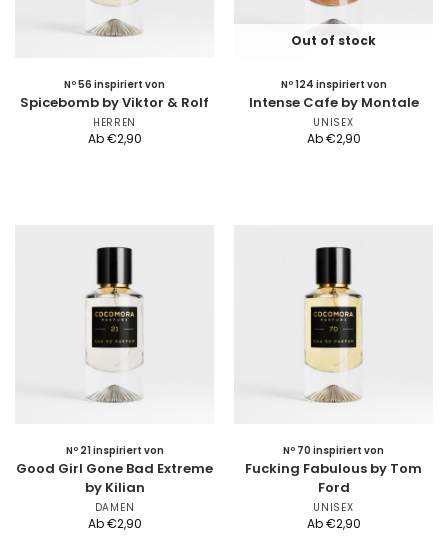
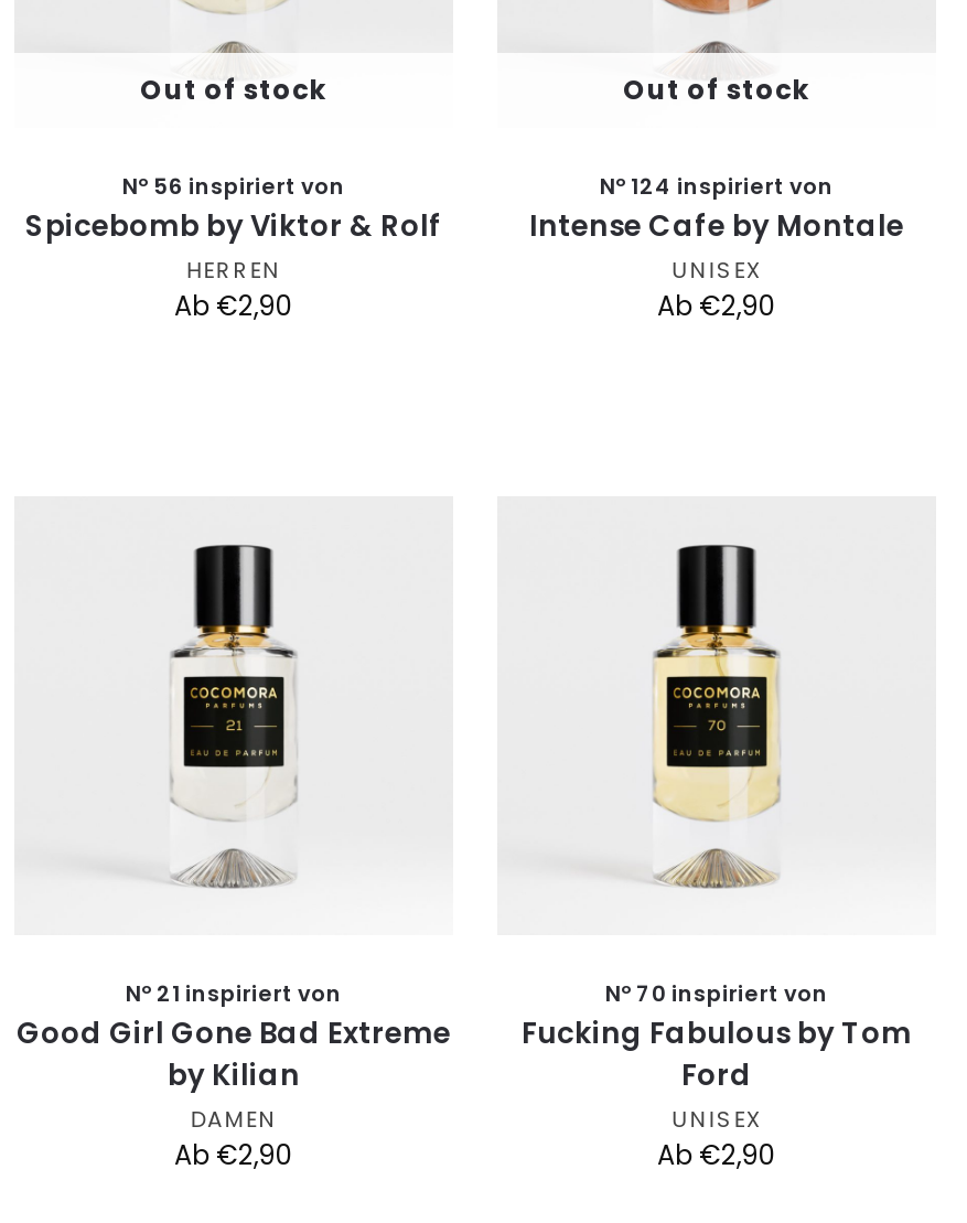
none -> [140,69,327,107] Out of stock

